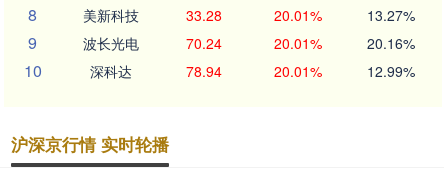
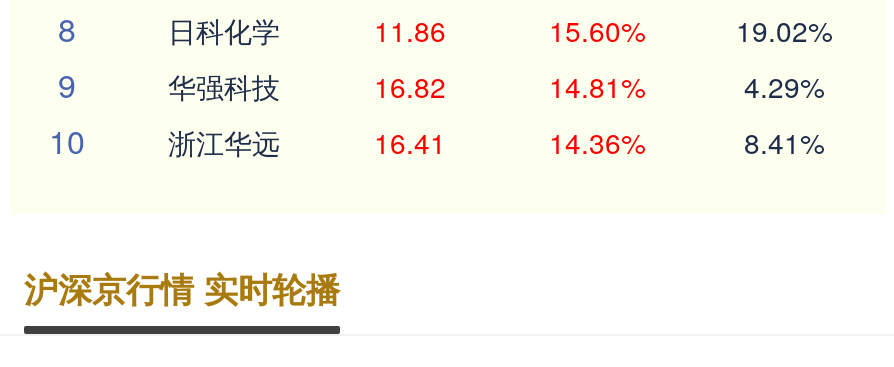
[83,5,415,25] 美新科技 | 33.28 | 20.01% | 13.27% -> [168,10,832,50] 日科化学 | 11.86 | 15.60% | 19.02%
[83,33,415,53] 波长光电 | 70.24 | 20.01% | 20.16% -> [168,66,824,106] 华强科技 | 16.82 | 14.81% | 4.29%
[90,61,415,81] 深科达 | 78.94 | 20.01% | 12.99% -> [168,122,824,162] 浙江华远 | 16.41 | 14.36% | 8.41%

